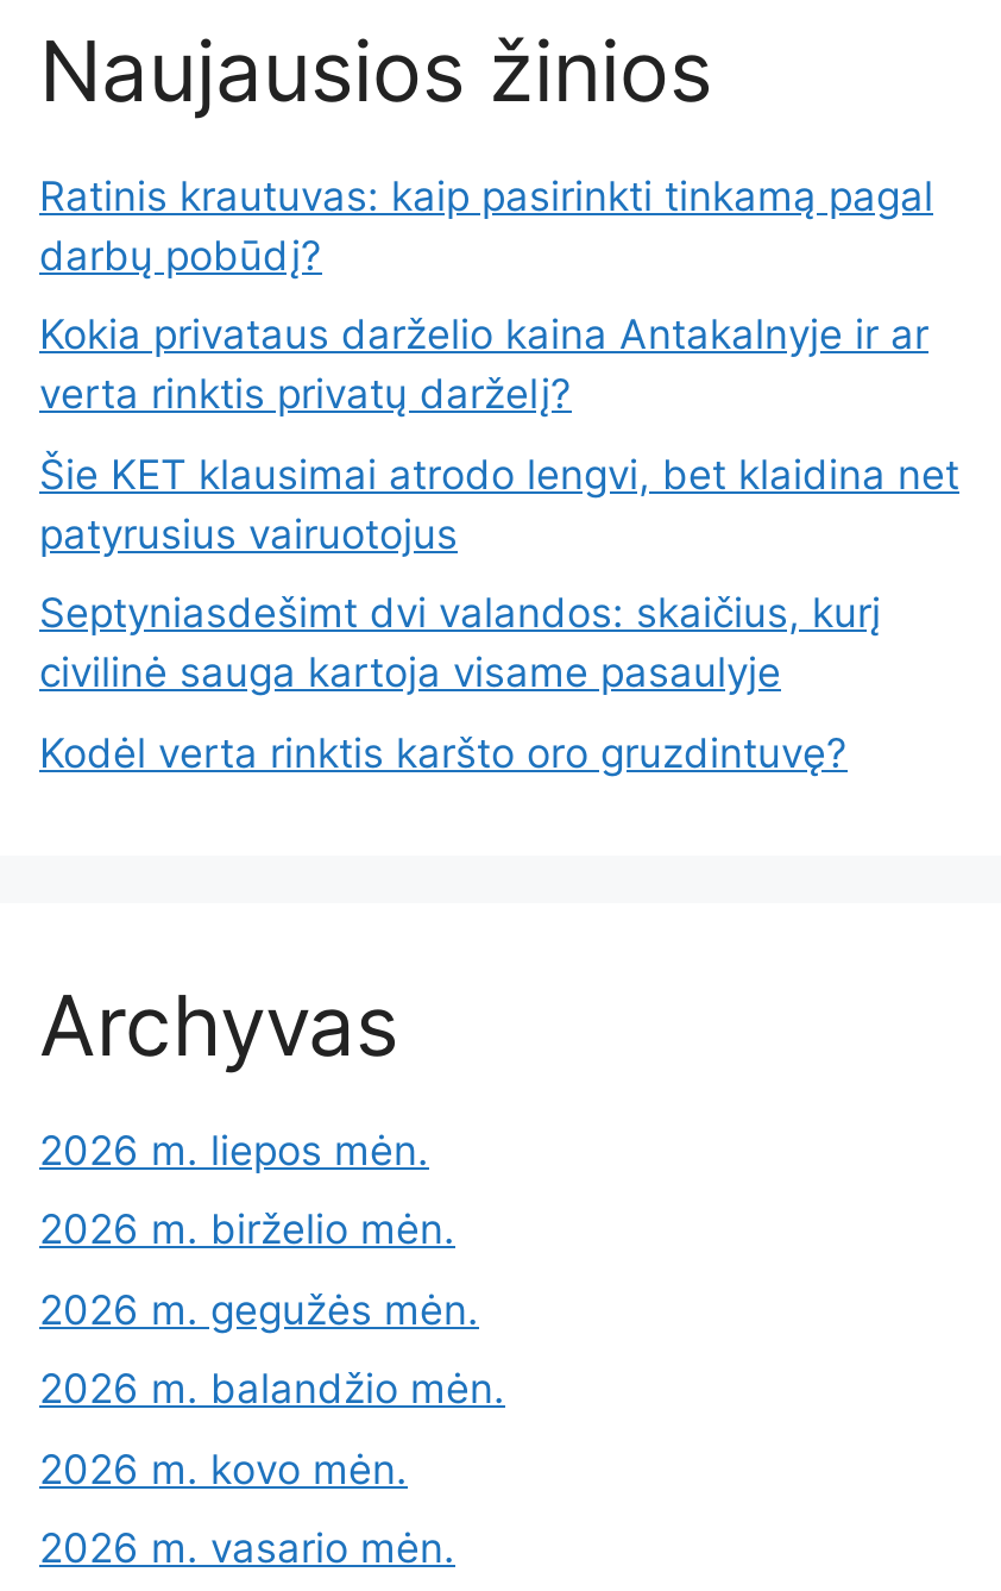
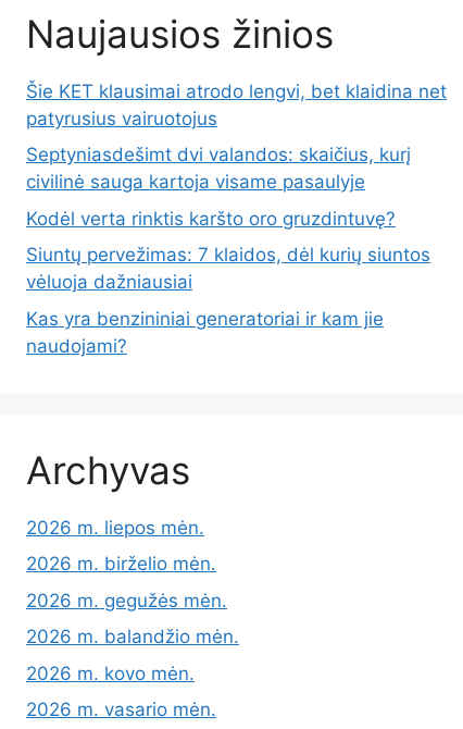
[39,172,933,418] Ratinis krautuvas: kaip pasirinkti tinkamą pagal | darbų pobūdį? | Kokia privataus darželio kaina Antakalnyje ir ar | verta rinktis privatų darželį? -> none
moved [39,450,959,776] -> [26,80,447,229]: Šie KET klausimai atrodo lengvi, bet klaidina net | patyrusius vairuotojus | Septyniasdešimt dvi valandos: skaičius, kurį | civilinė sauga kartoja visame pasaulyje | Kodėl verta rinktis karšto oro gruzdintuvę?
none -> [26,244,430,357] Siuntų pervežimas: 7 klaidos, dėl kurių siuntos | vėluoja dažniausiai | Kas yra benzininiai generatoriai ir kam jie | naudojami?

